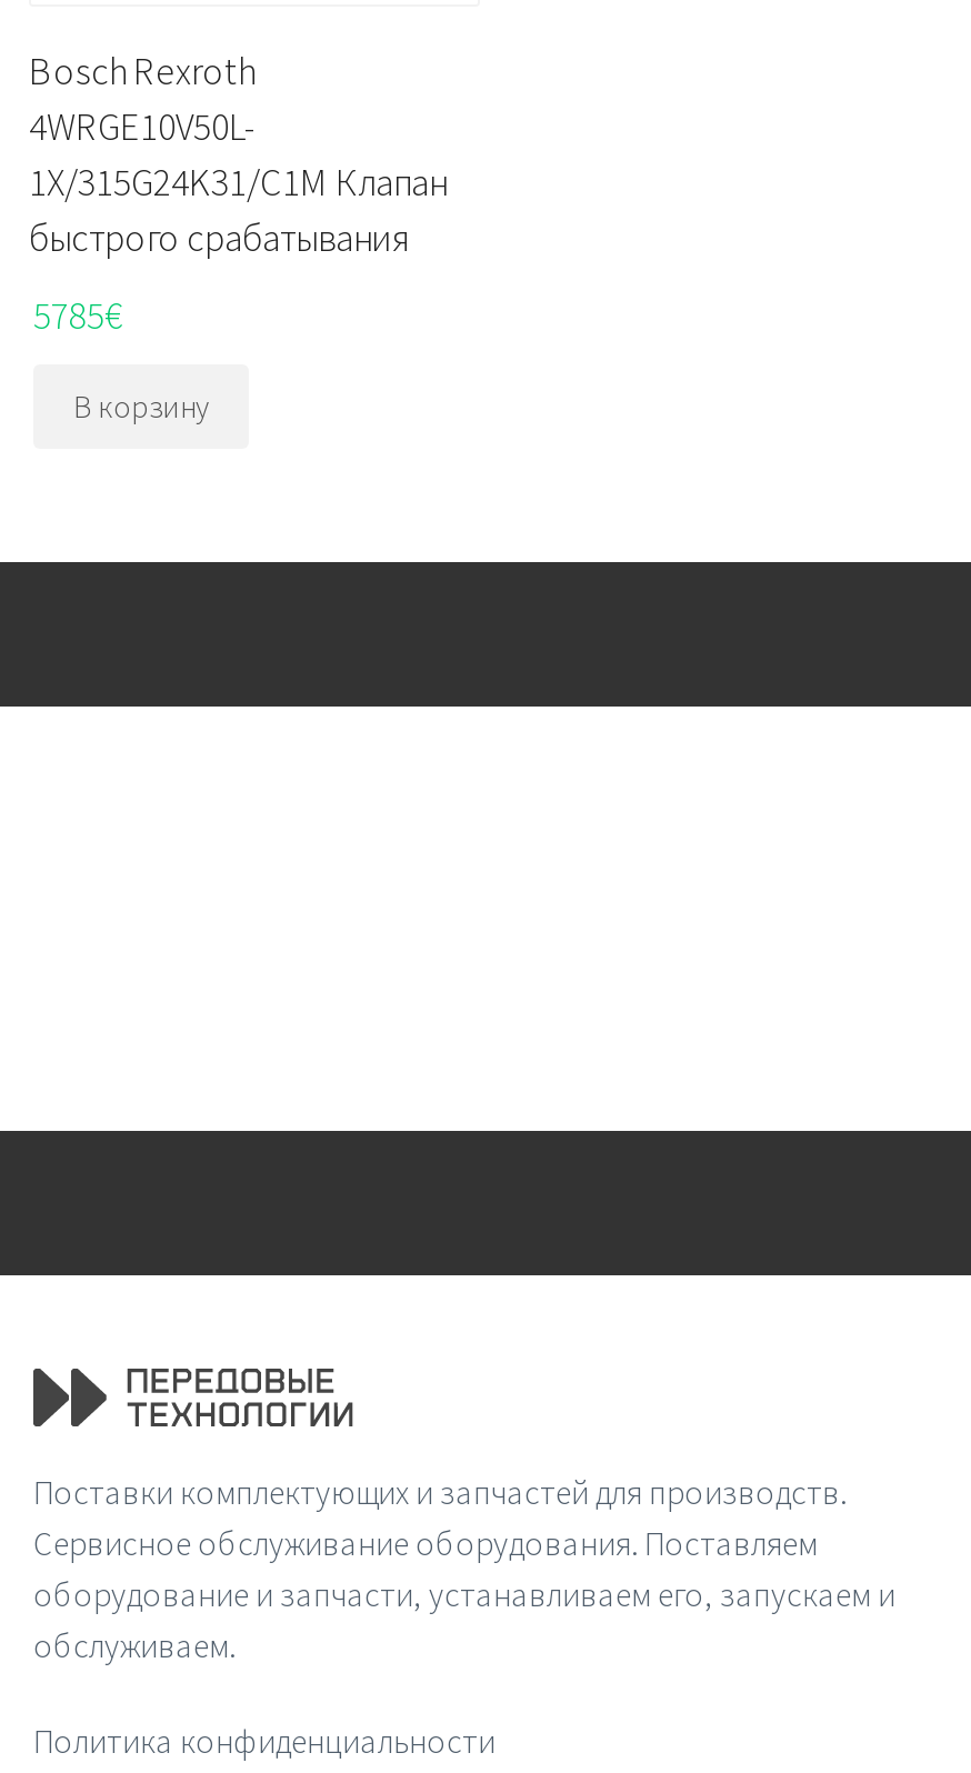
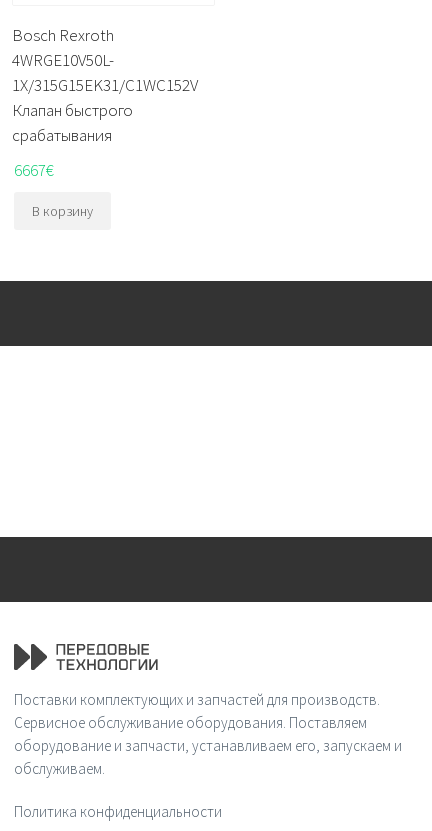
[29,158,447,263] 1X/315G24K31/C1M Клапан | быстрого срабатывания -> [12,74,198,146] 1X/315G15EK31/C1WC152V | Клапан быстрого | срабатывания
[33,291,122,339] 5785€ -> [14,159,54,181] 6667€

